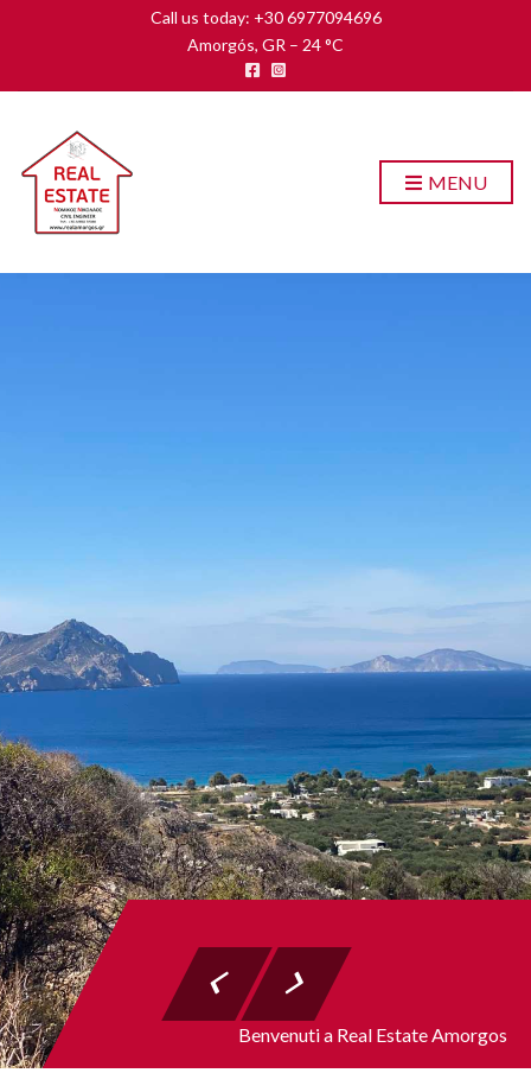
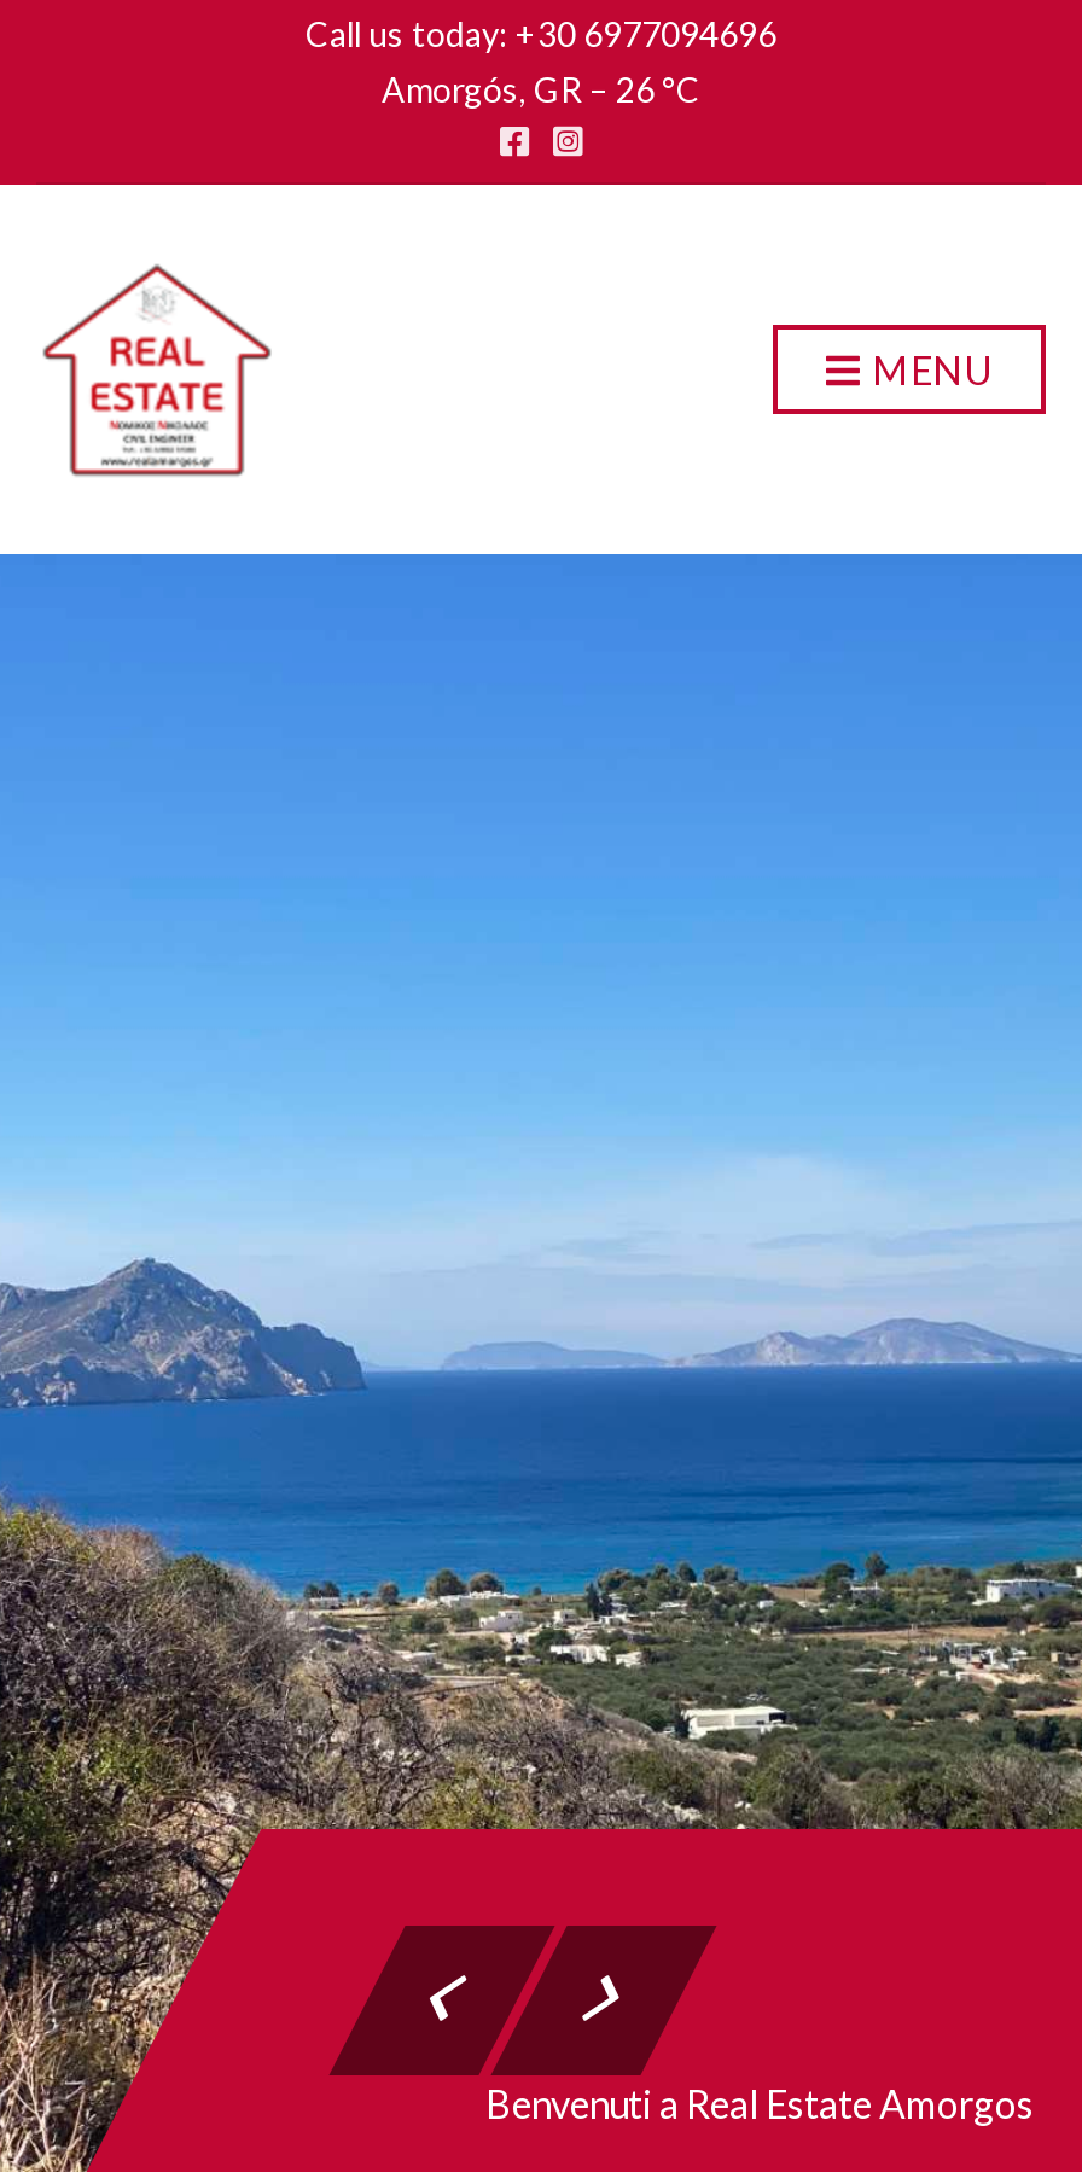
[187,34,344,55] Amorgós, GR – 24 C -> [382,69,700,110] Amorgós, GR – 26 C

